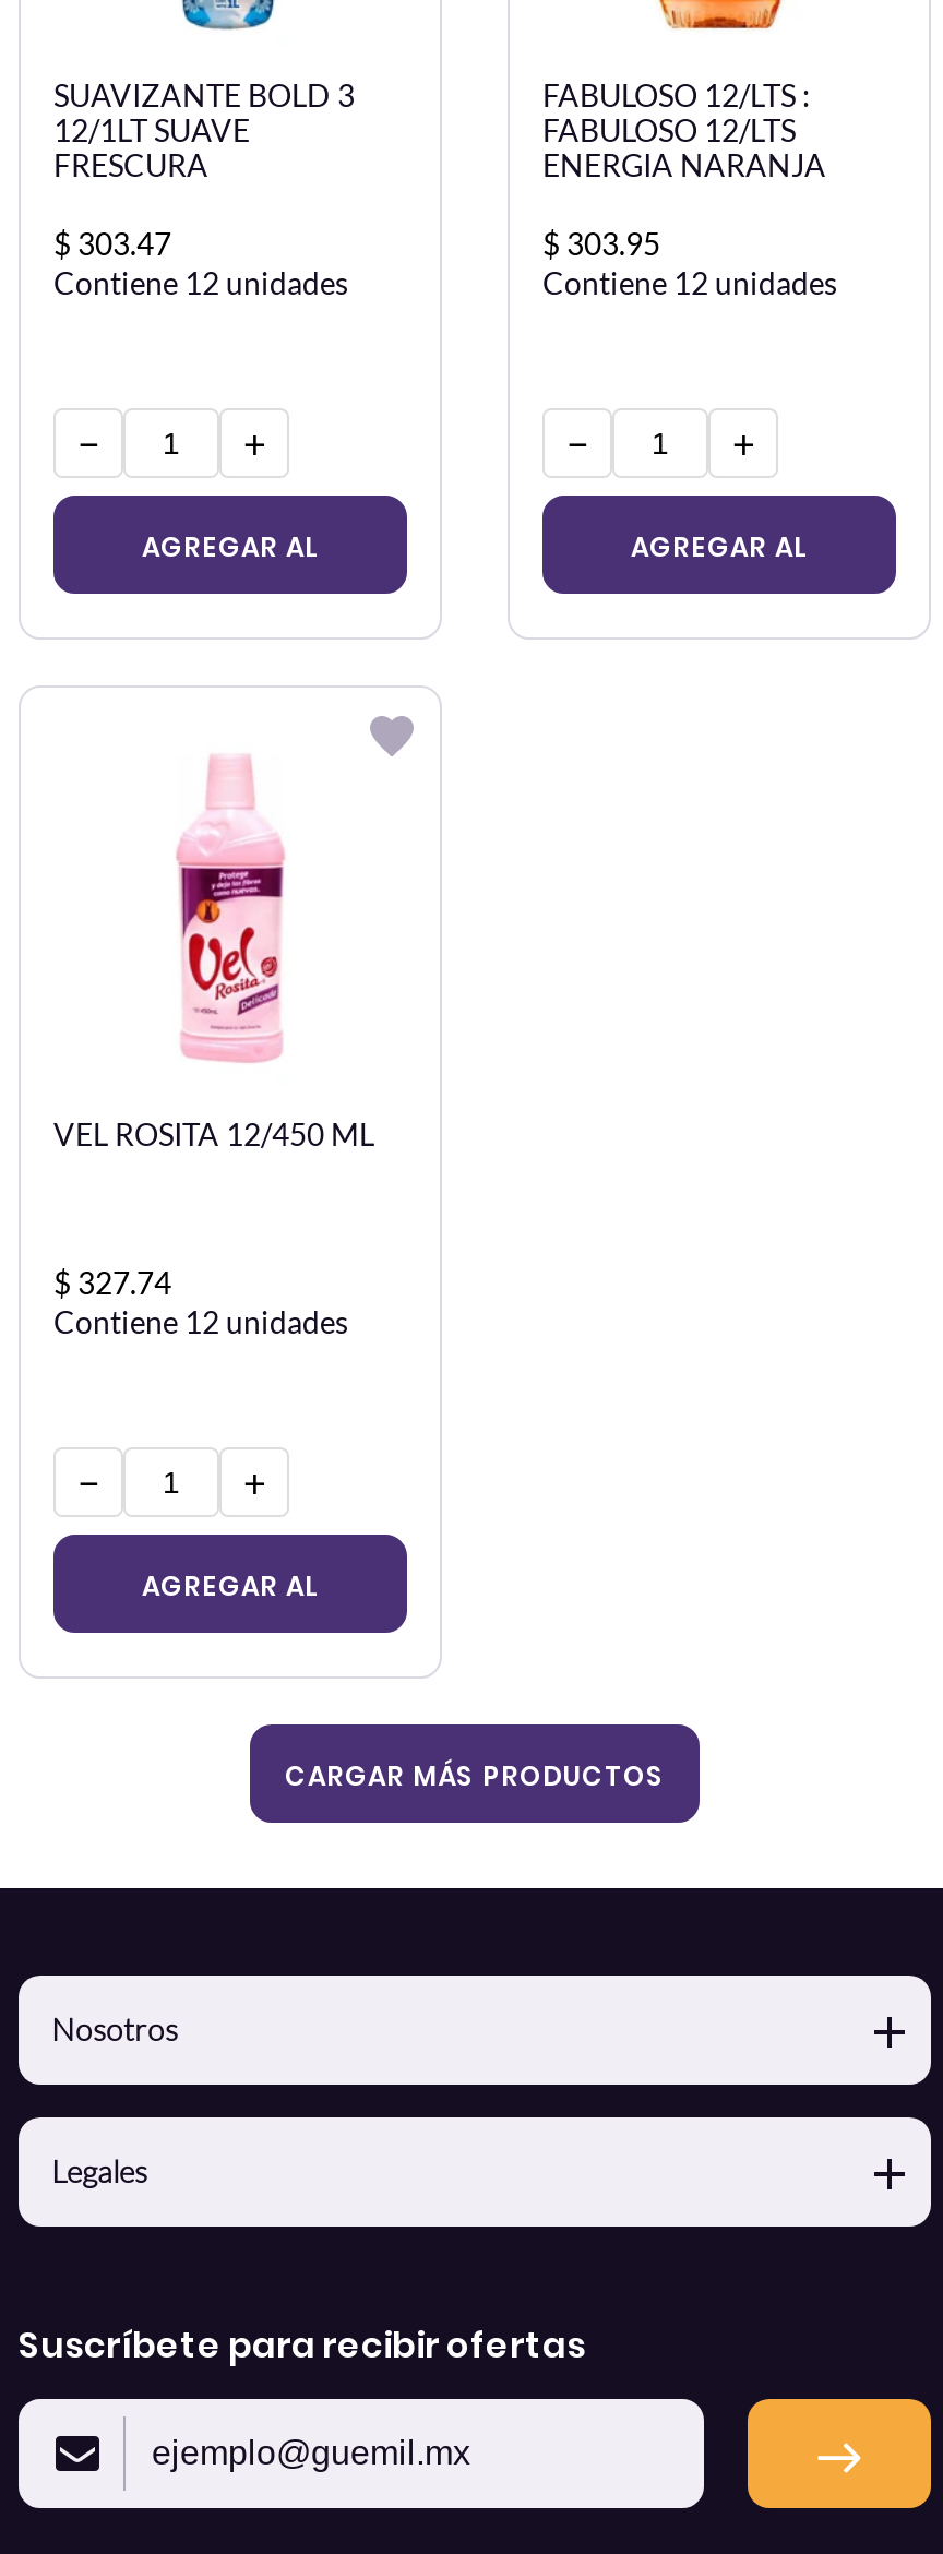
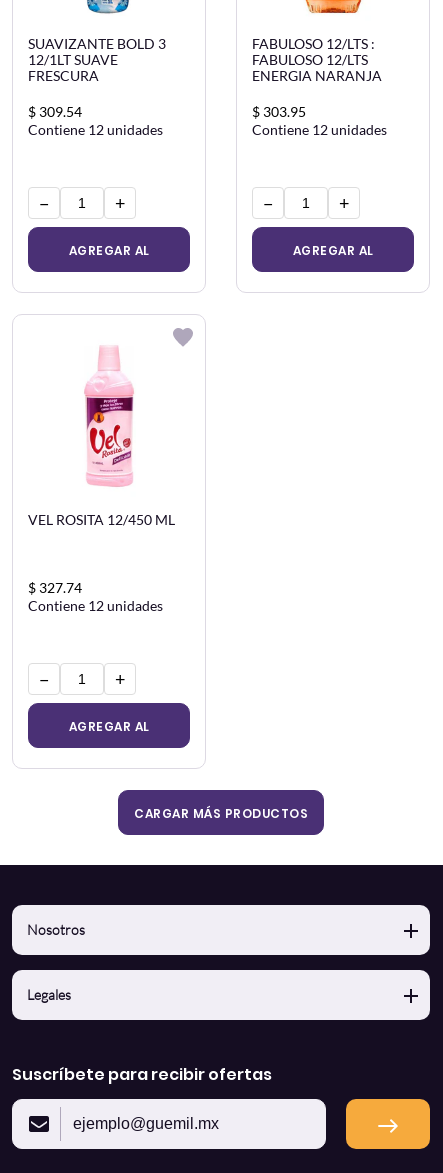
[53,224,171,261] $ 303.47 -> [28,103,82,120] $ 309.54

